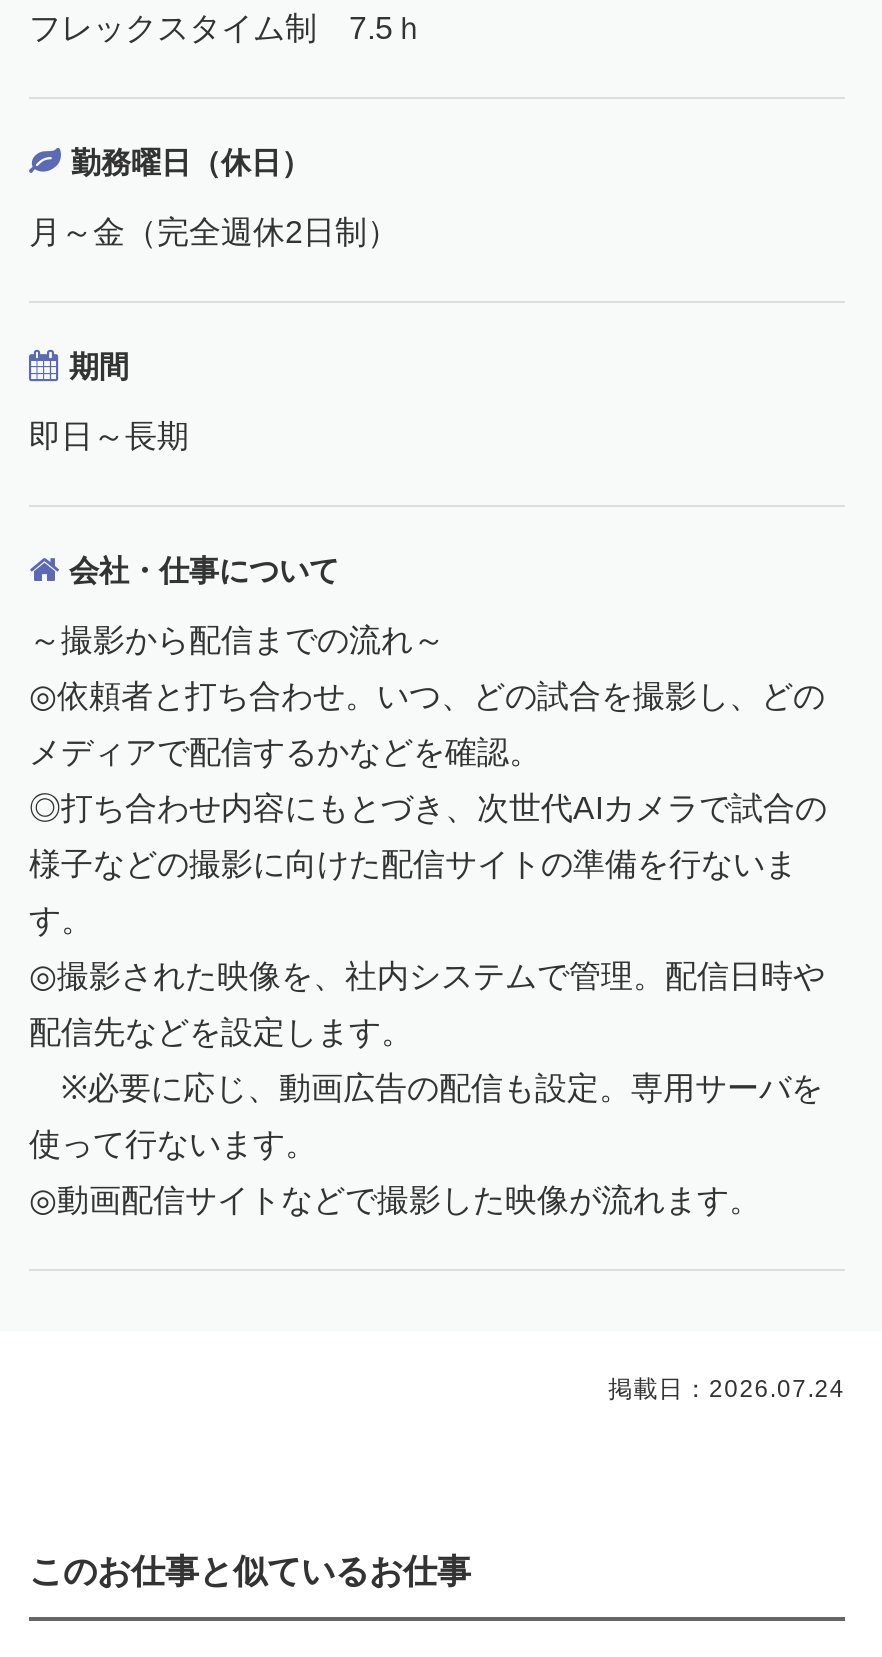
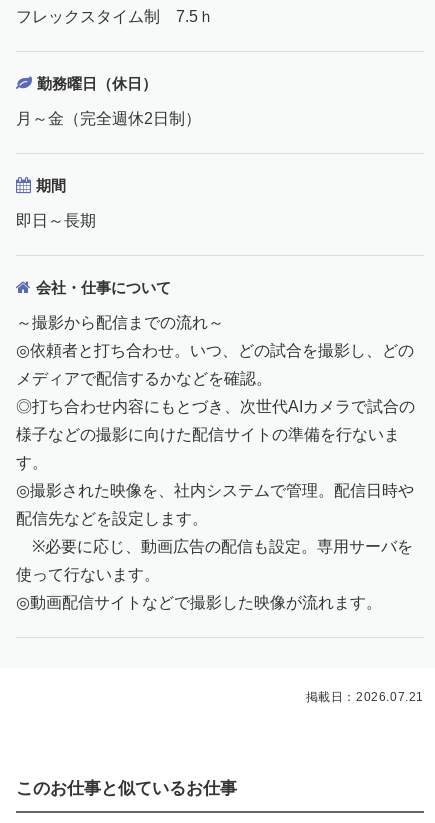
[608,1375,845,1403] 掲載日：2026.07.24 -> [306,690,424,704] 掲載日：2026.07.21

